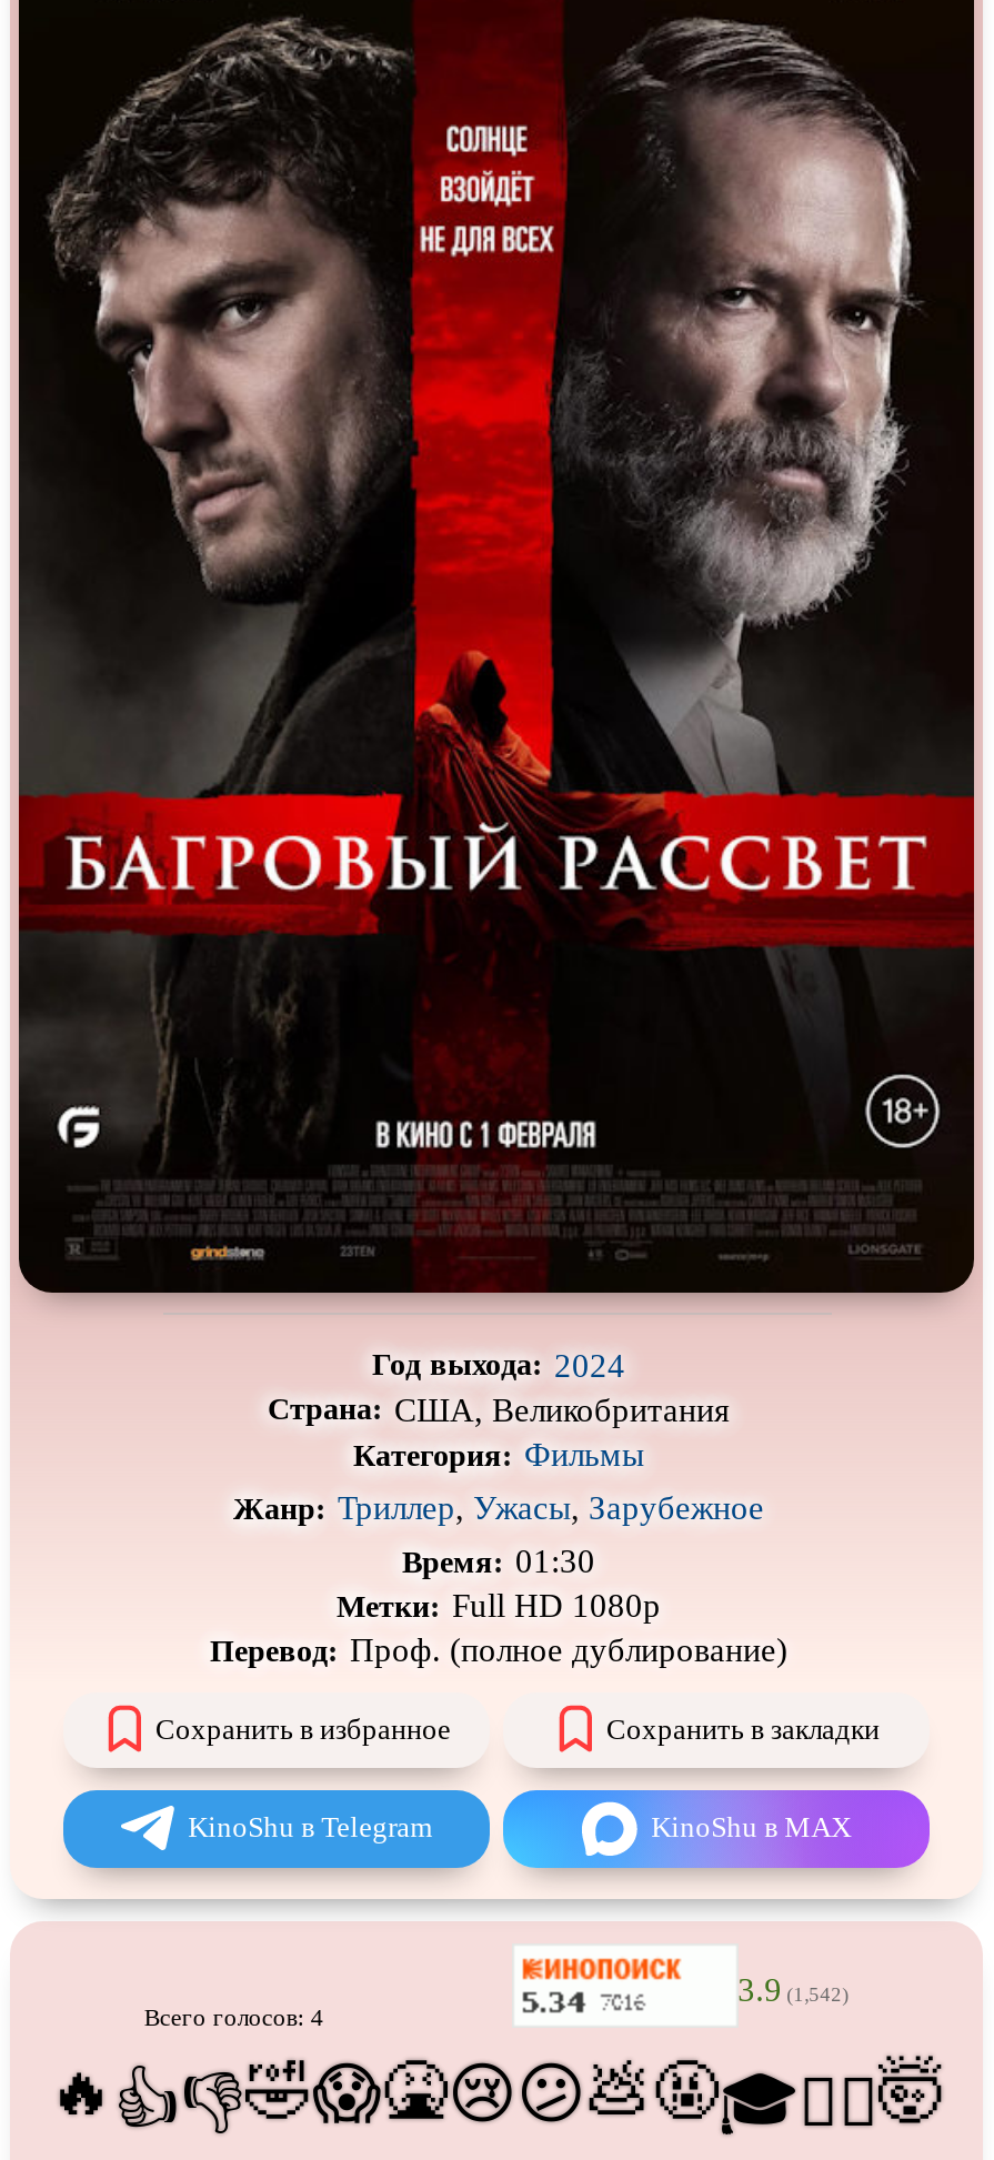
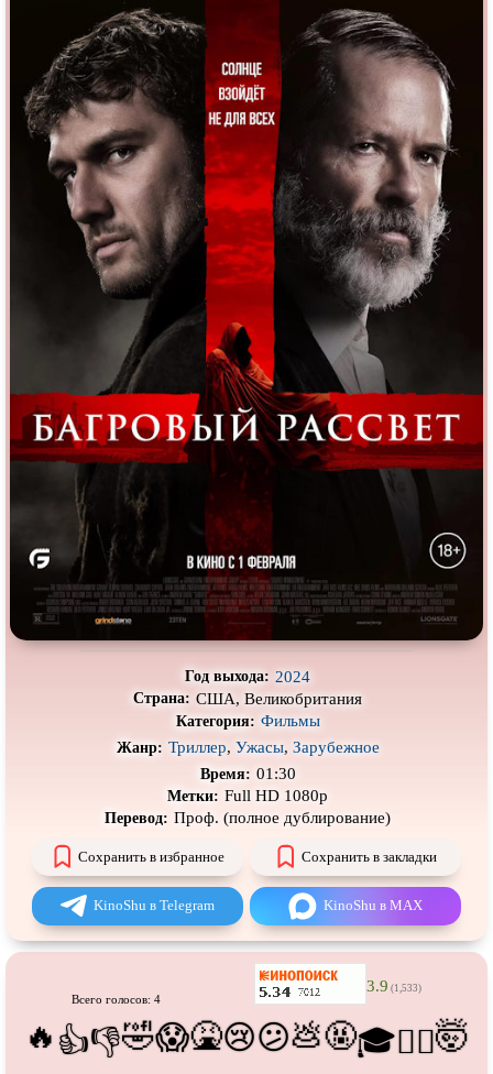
[738,1972,849,2008] 3.9 (1,542) -> [366,977,421,995] 3.9 (1,533)

